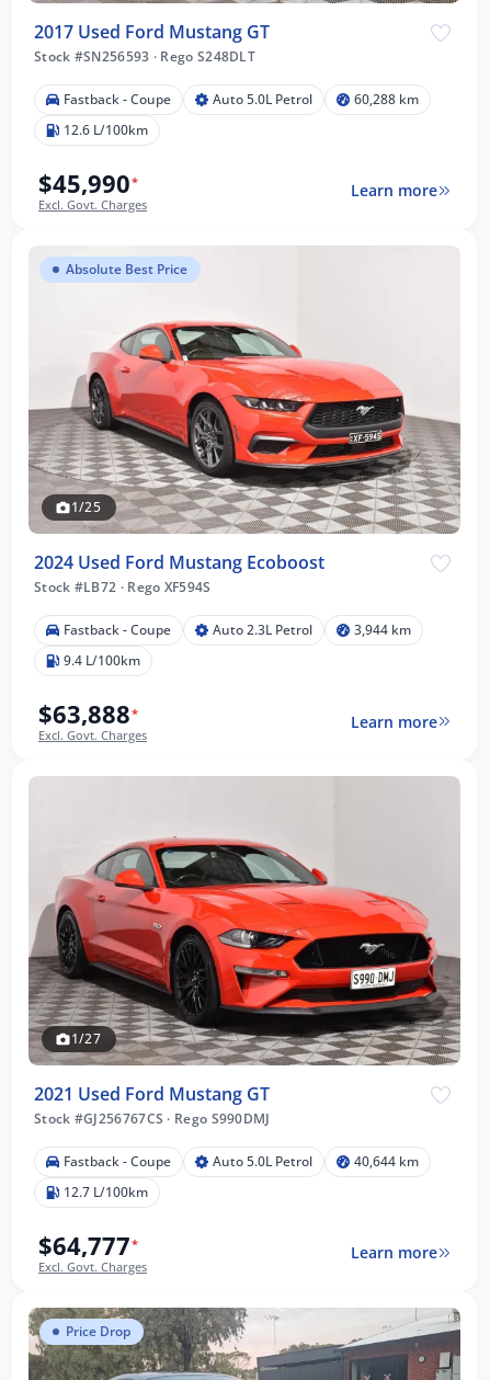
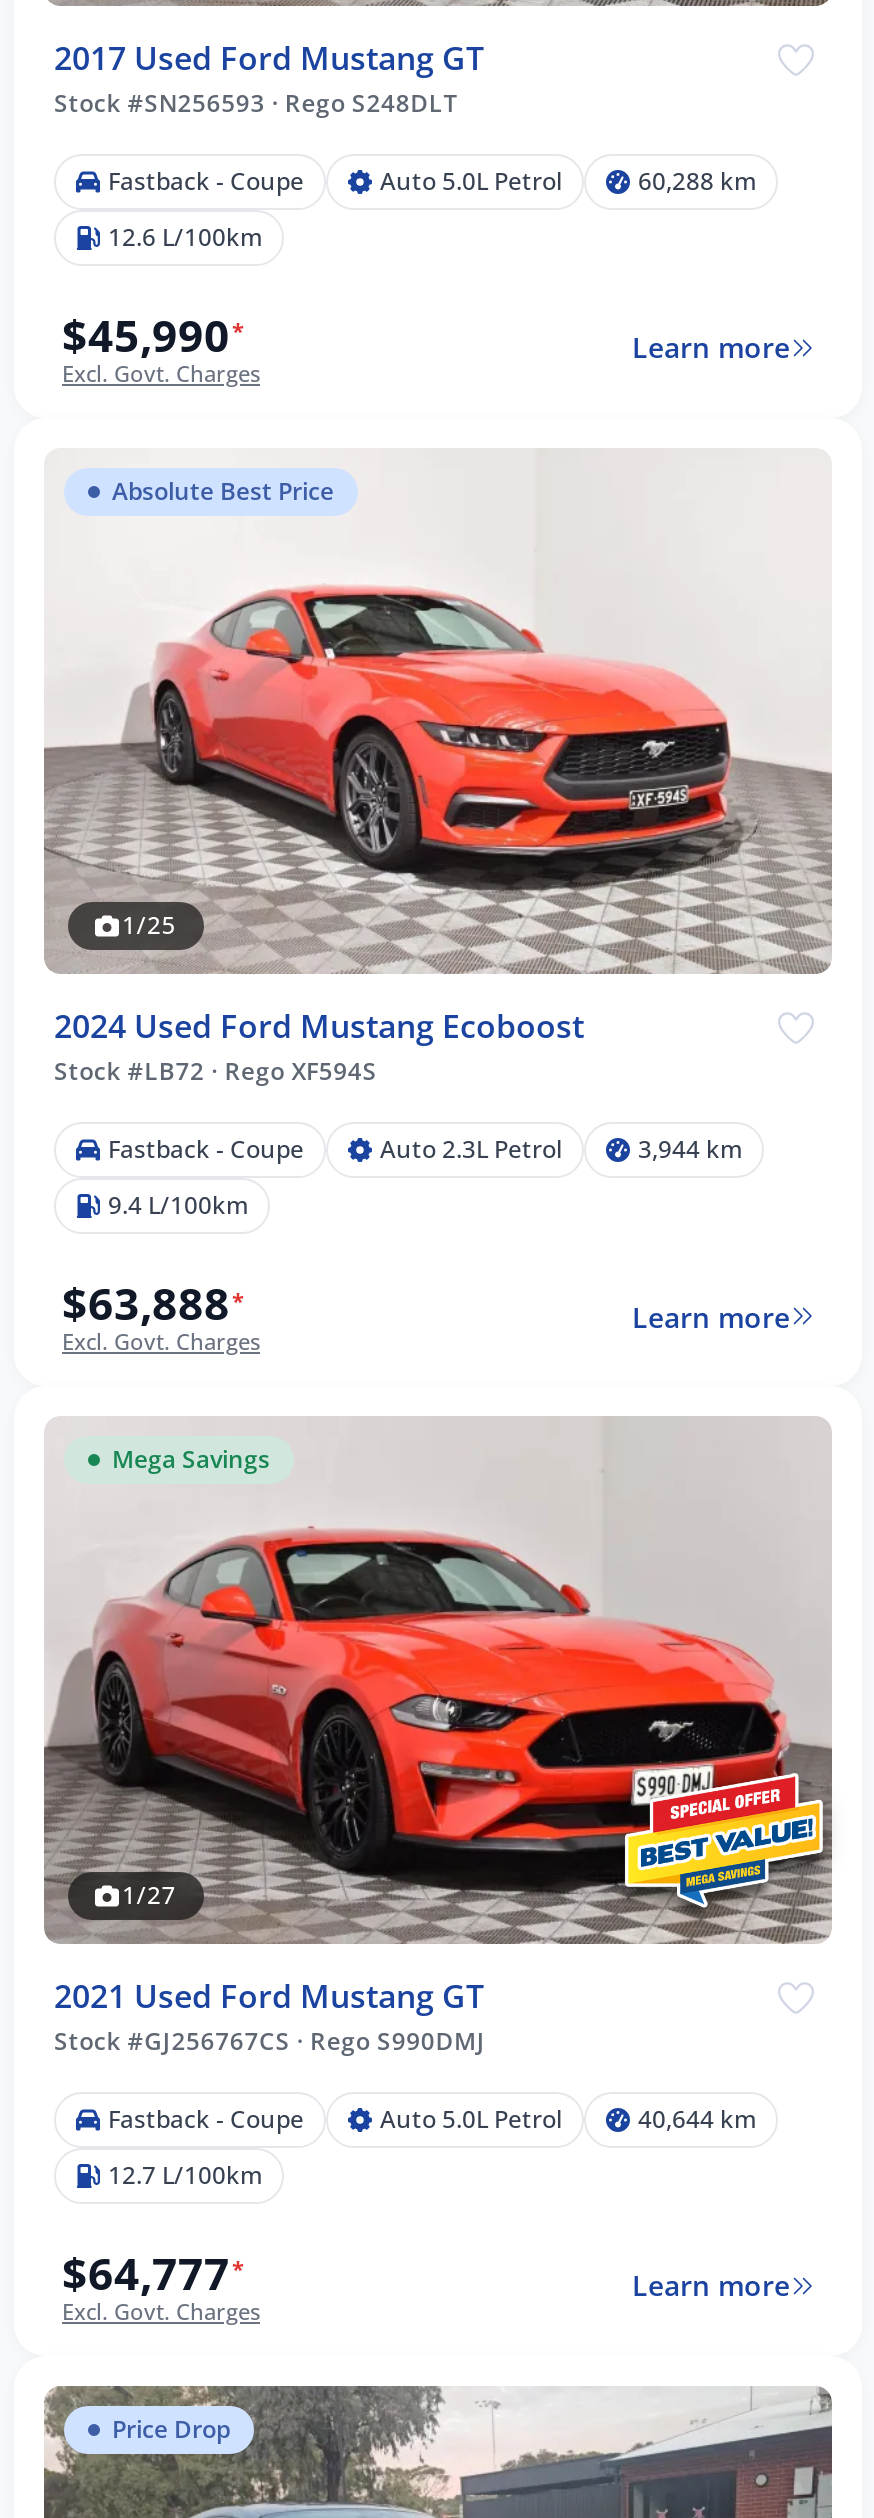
none -> [112,1443,270,1477] Mega Savings
[346,972,455,1048] [image] -> [622,1772,824,1914] [image]

